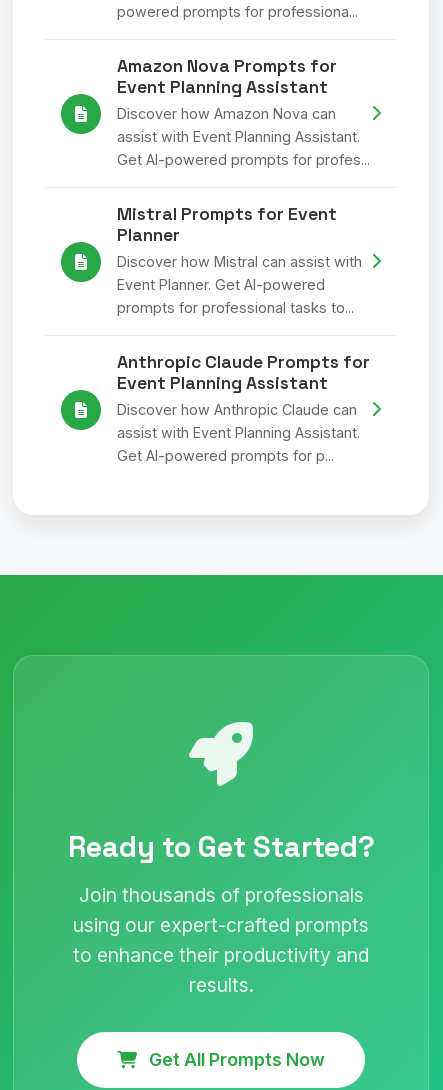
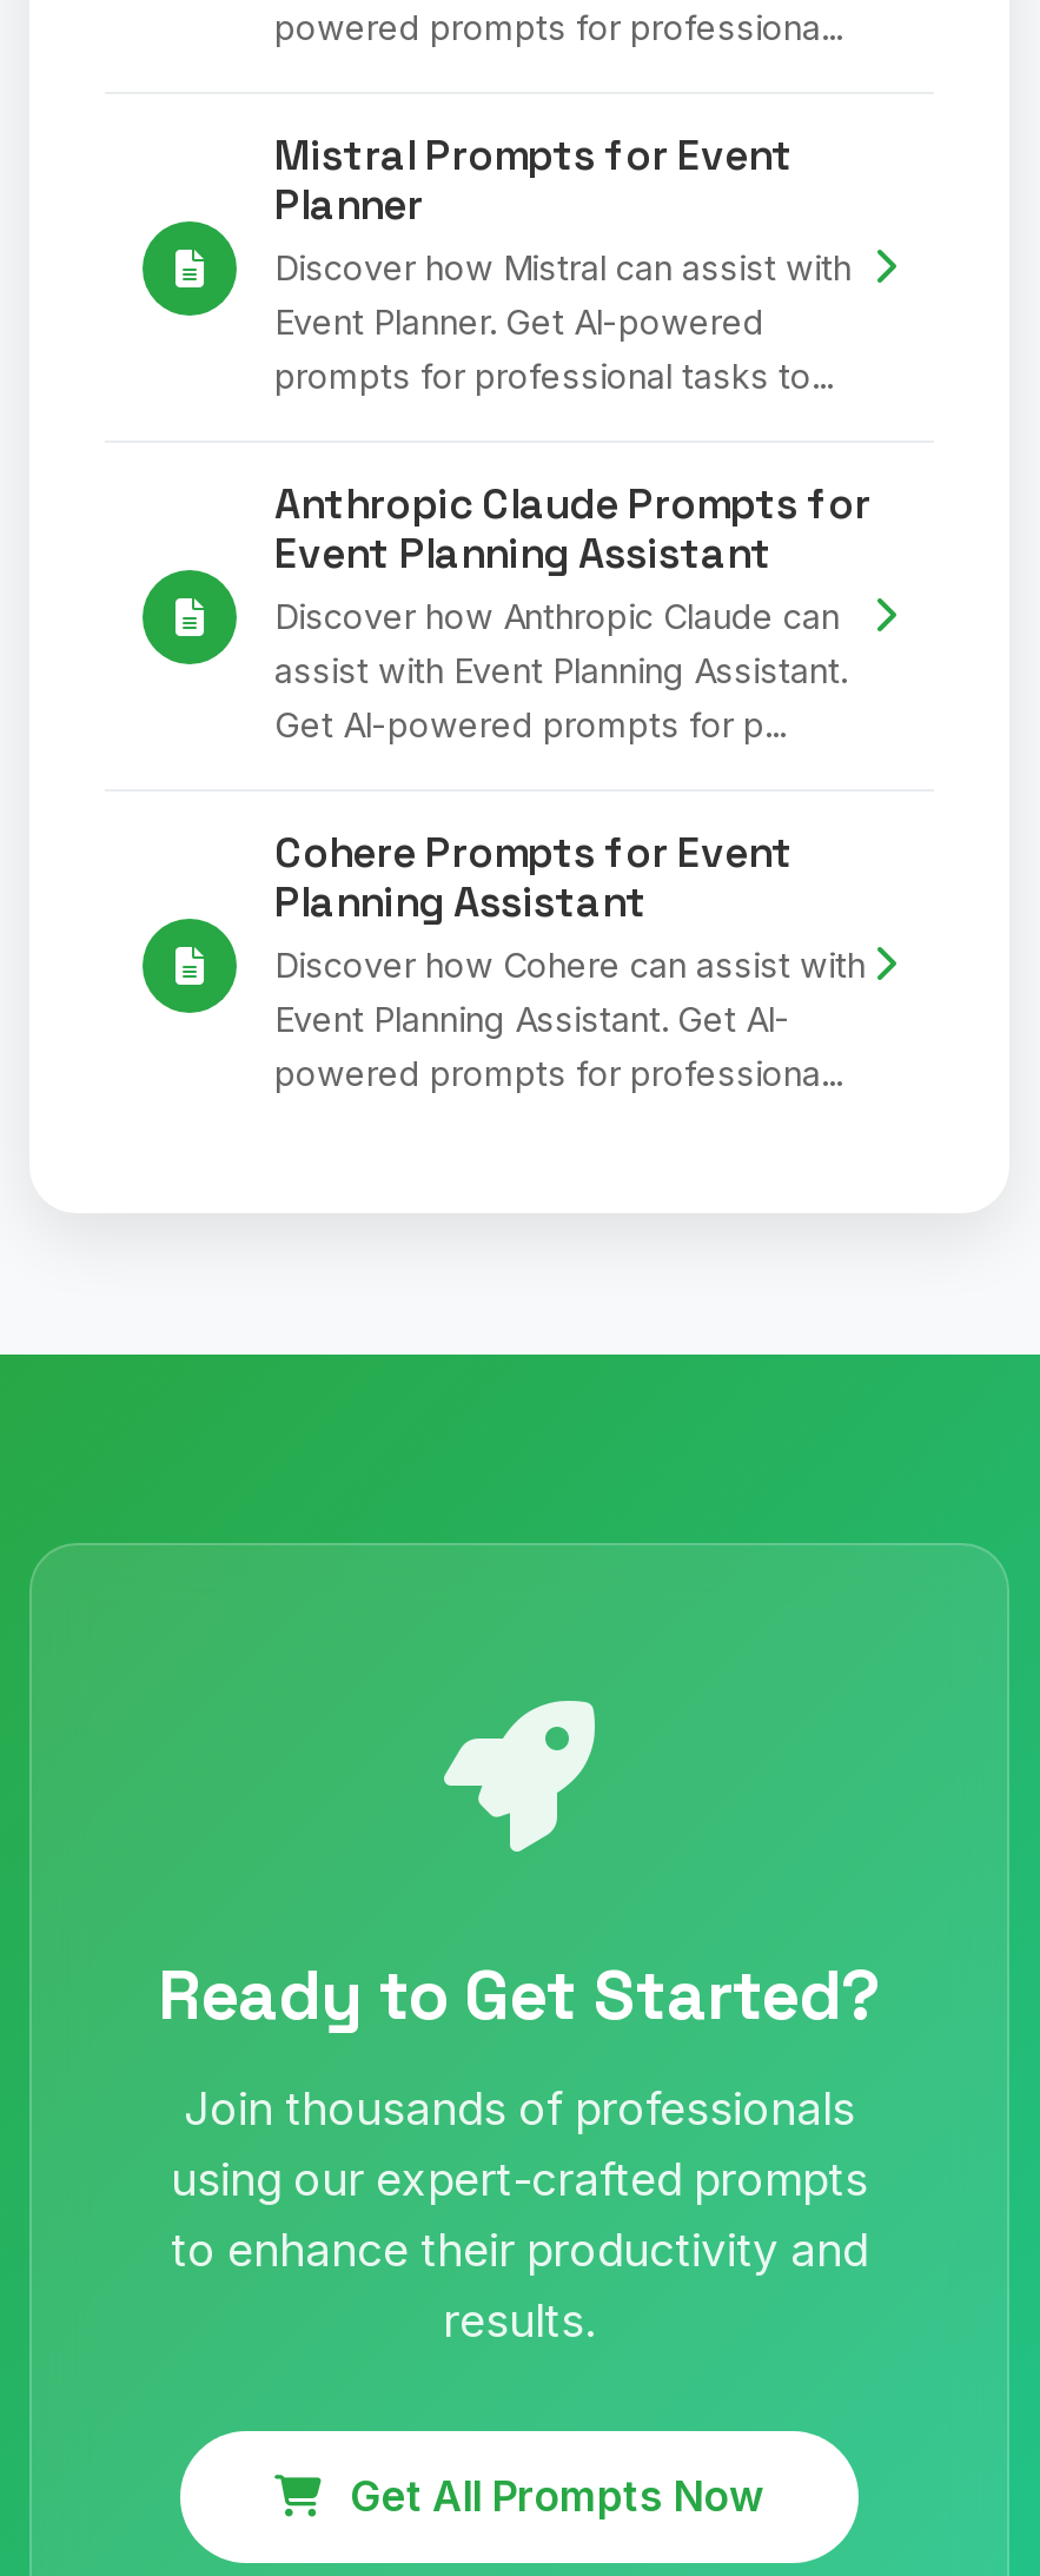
[117,55,370,168] Amazon Nova Prompts for | Event Planning Assistant | Discover how Amazon Nova can | assist with Event Planning Assistant. | Get AI-powered prompts for profes... -> none
moved [117,203,370,464] -> [274,130,870,744]: Mistral Prompts for Event | Planner | Discover how Mistral can assist with | ... | assist with Event Planning Assistant. | Get AI-powered prompts for p...
none -> [274,827,866,1093] Cohere Prompts for Event | Planning Assistant | Discover how Cohere can assist with | Event Planning Assistant. Get AI- | powered prompts for professiona...

